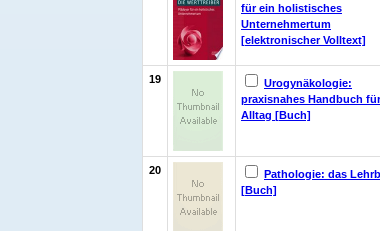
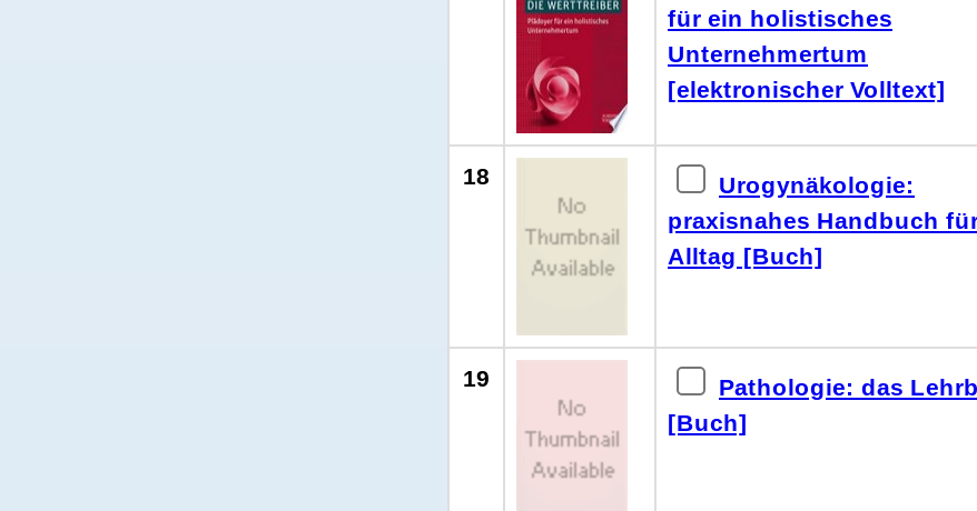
[149,73,161,85] 19 -> [463,162,490,189] 18
[149,164,161,176] 20 -> [463,364,490,391] 19

